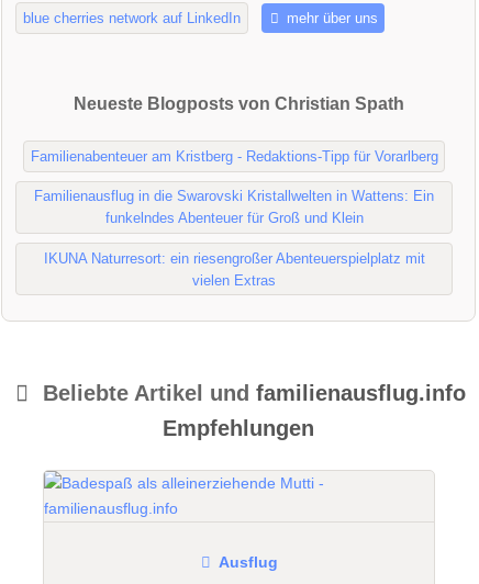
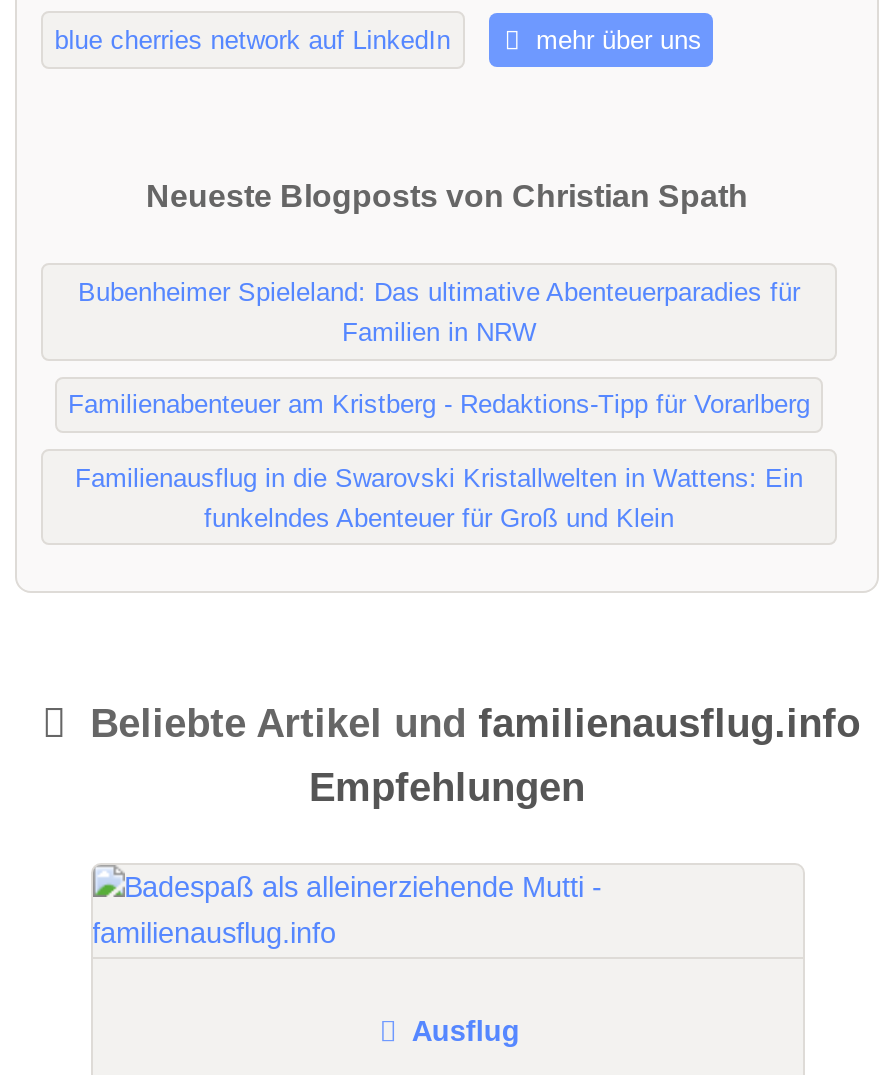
none -> [78,277,800,347] Bubenheimer Spieleland: Das ultimative Abenteuerparadies für | Familien in NRW
moved [30,148,438,227] -> [68,390,810,533]: Familienabenteuer am Kristberg - Redaktions-Tipp für Vorarlberg | Familienausflug in die Swarovski Kristallwelten in Wattens: Ein | funkelndes Abenteuer für Groß und Klein
[43,250,425,289] IKUNA Naturresort: ein riesengroßer Abenteuerspielplatz mit | vielen Extras -> none

